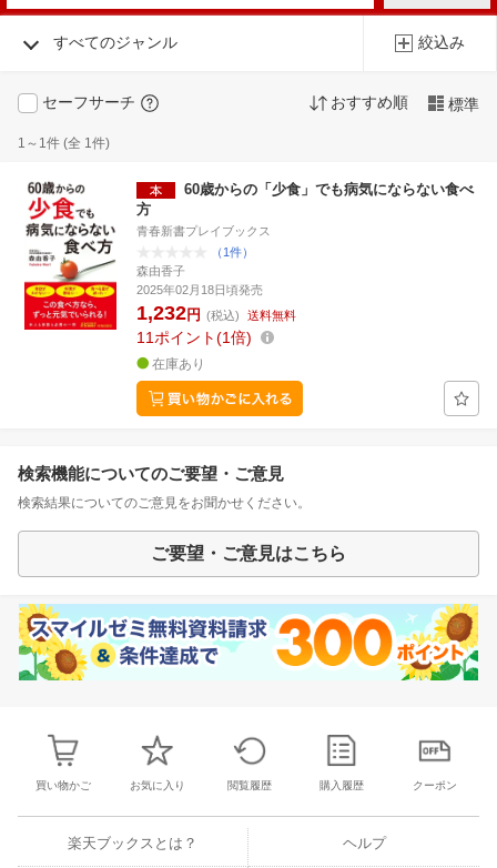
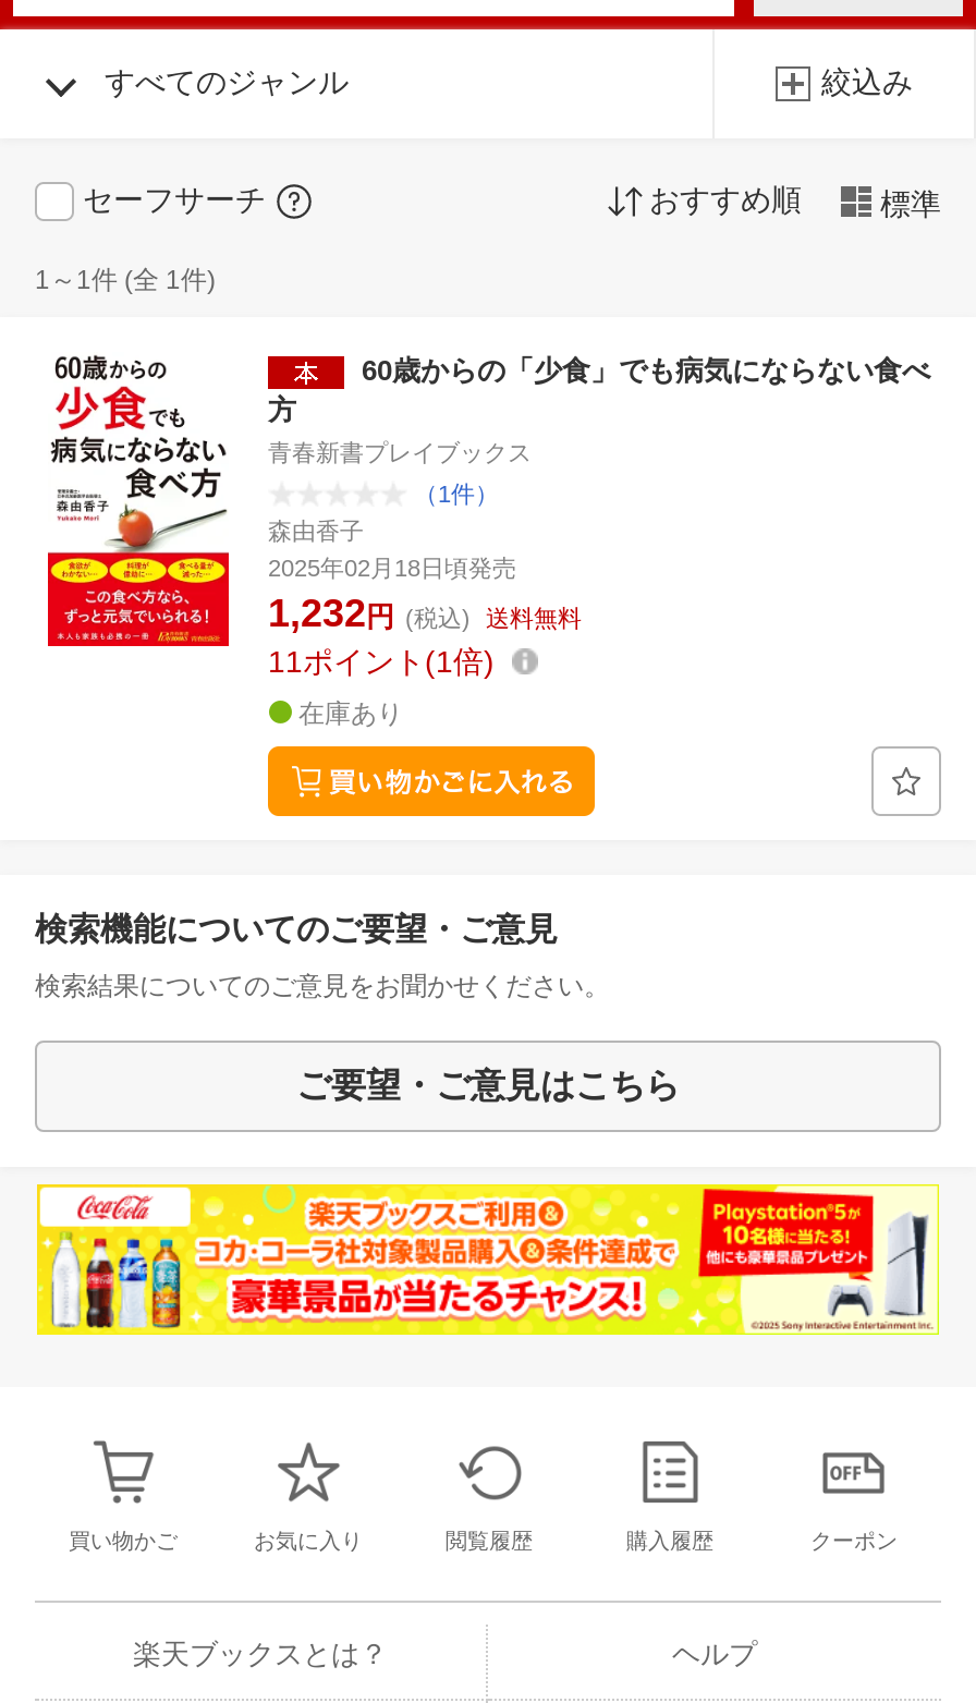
[18,604,479,682] [image] -> [35,1182,941,1337] [image]

